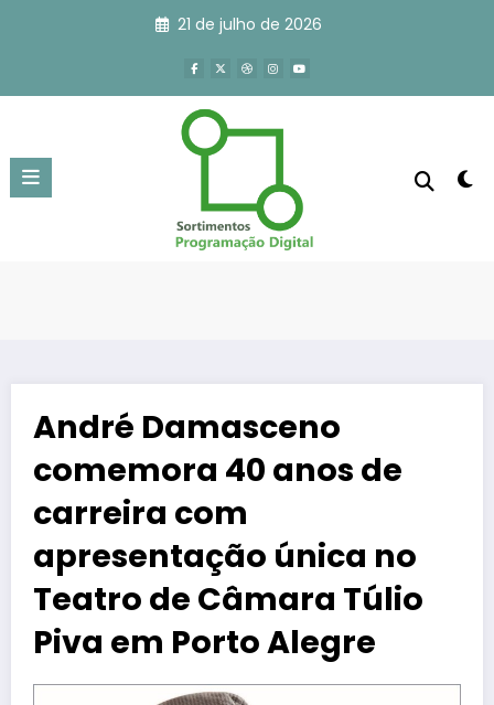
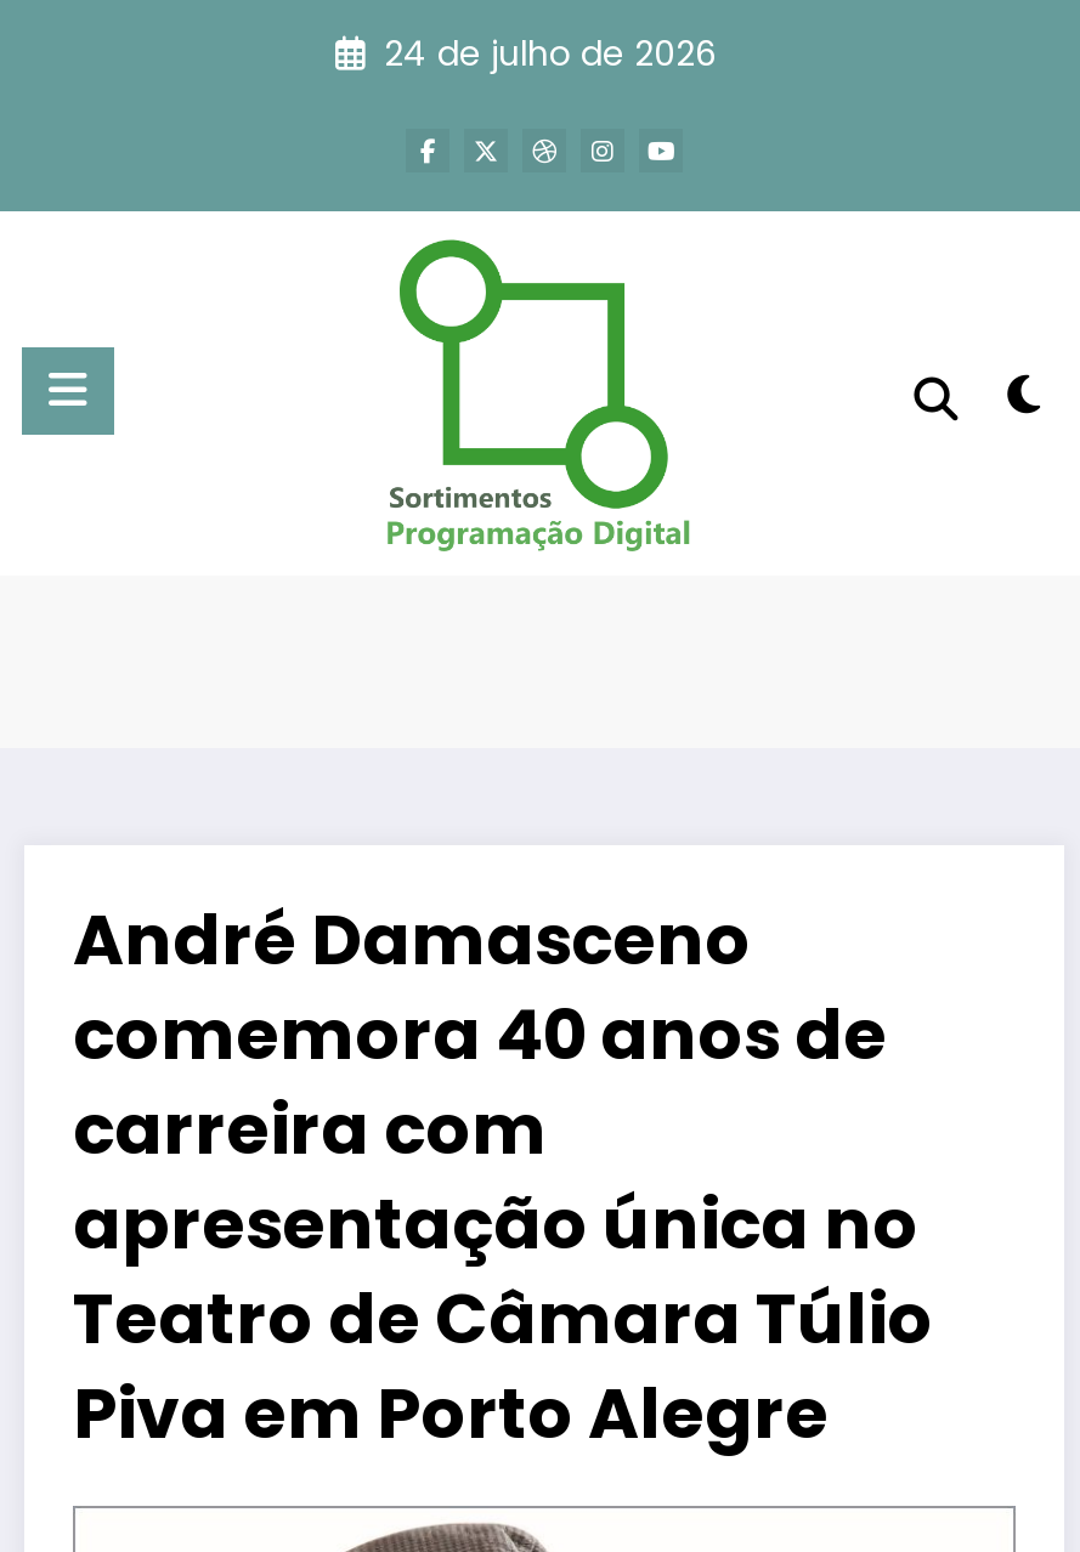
[178,13,322,35] 21 de julho de 2026 -> [384,29,717,78] 24 de julho de 2026

